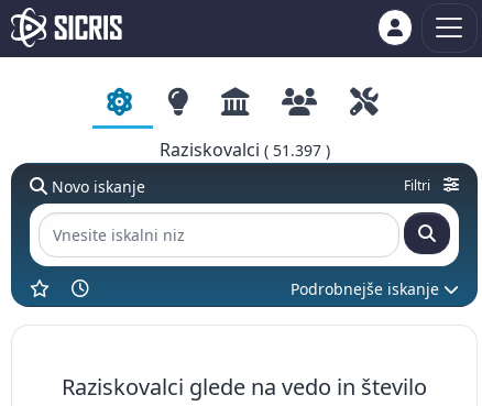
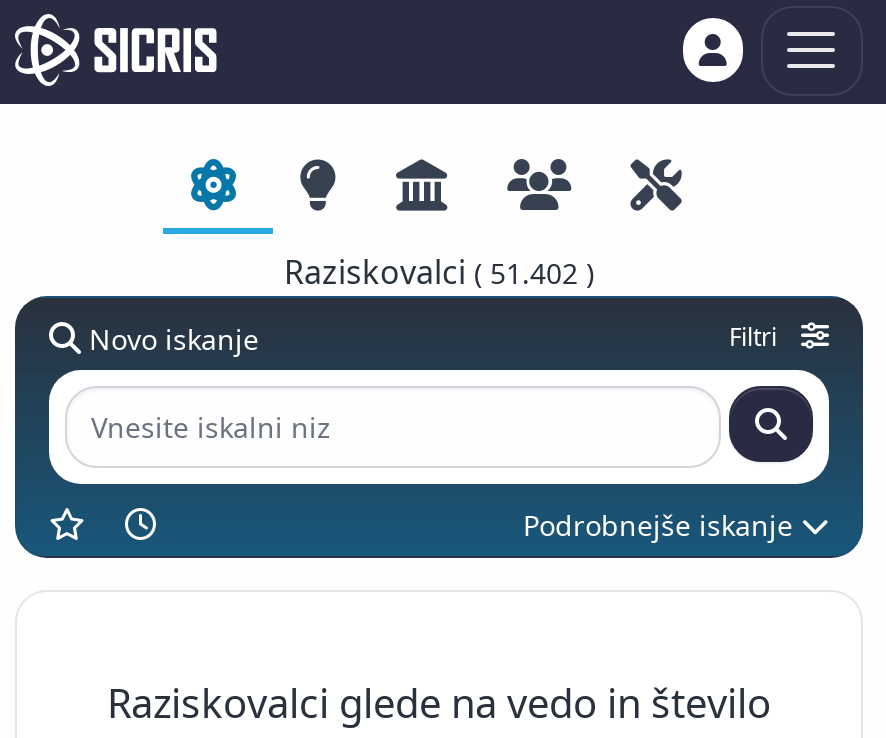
[159,138,330,162] Raziskovalci ( 51.397 ) -> [284,250,594,294] Raziskovalci ( 51.402 )

